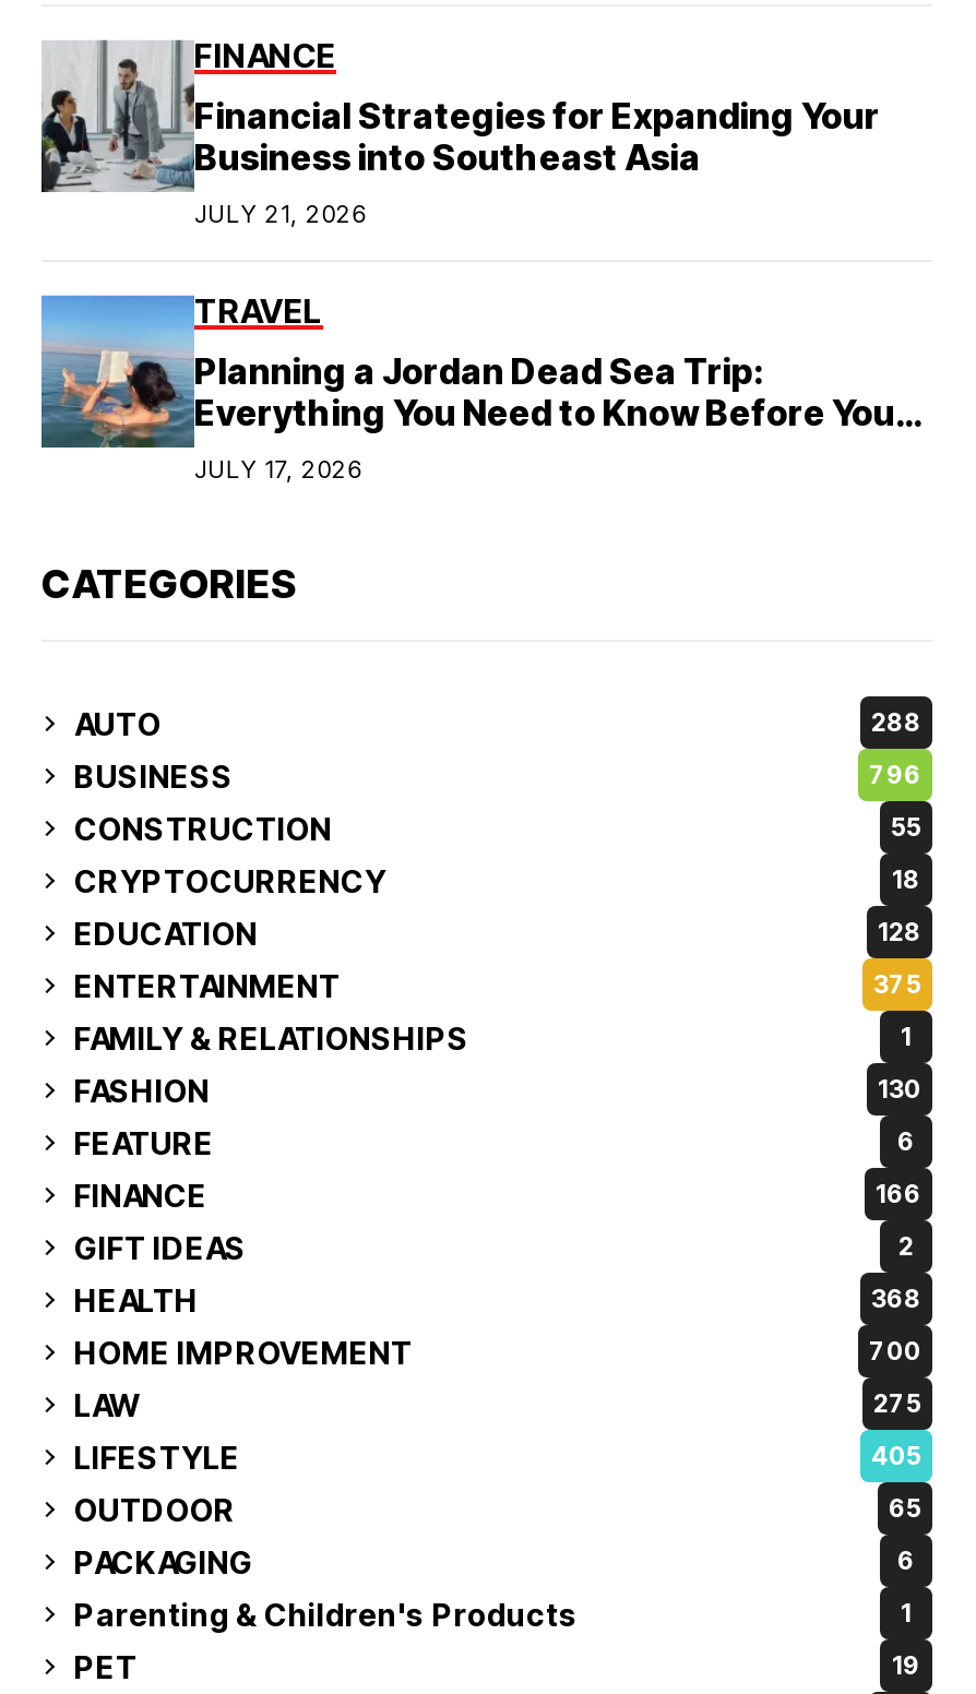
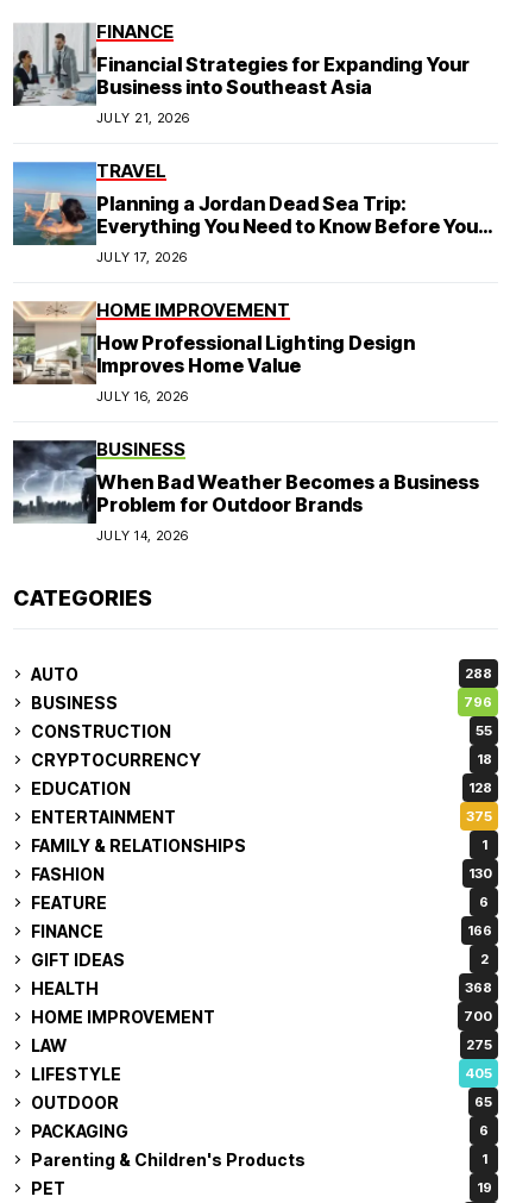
none -> [12,299,479,544] [image] | HOME IMPROVEMENT | How Professional Lighting Design | Improves Home Value | JULY 16, 2026 | BUSINESS | When Bad Weather Becomes a Business | Problem for Outdoor Brands | JULY 14, 2026
none -> [12,439,80,524] [image]

